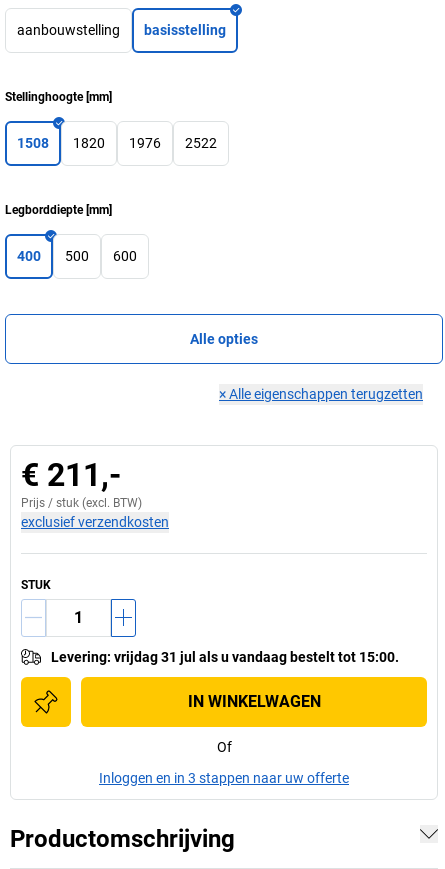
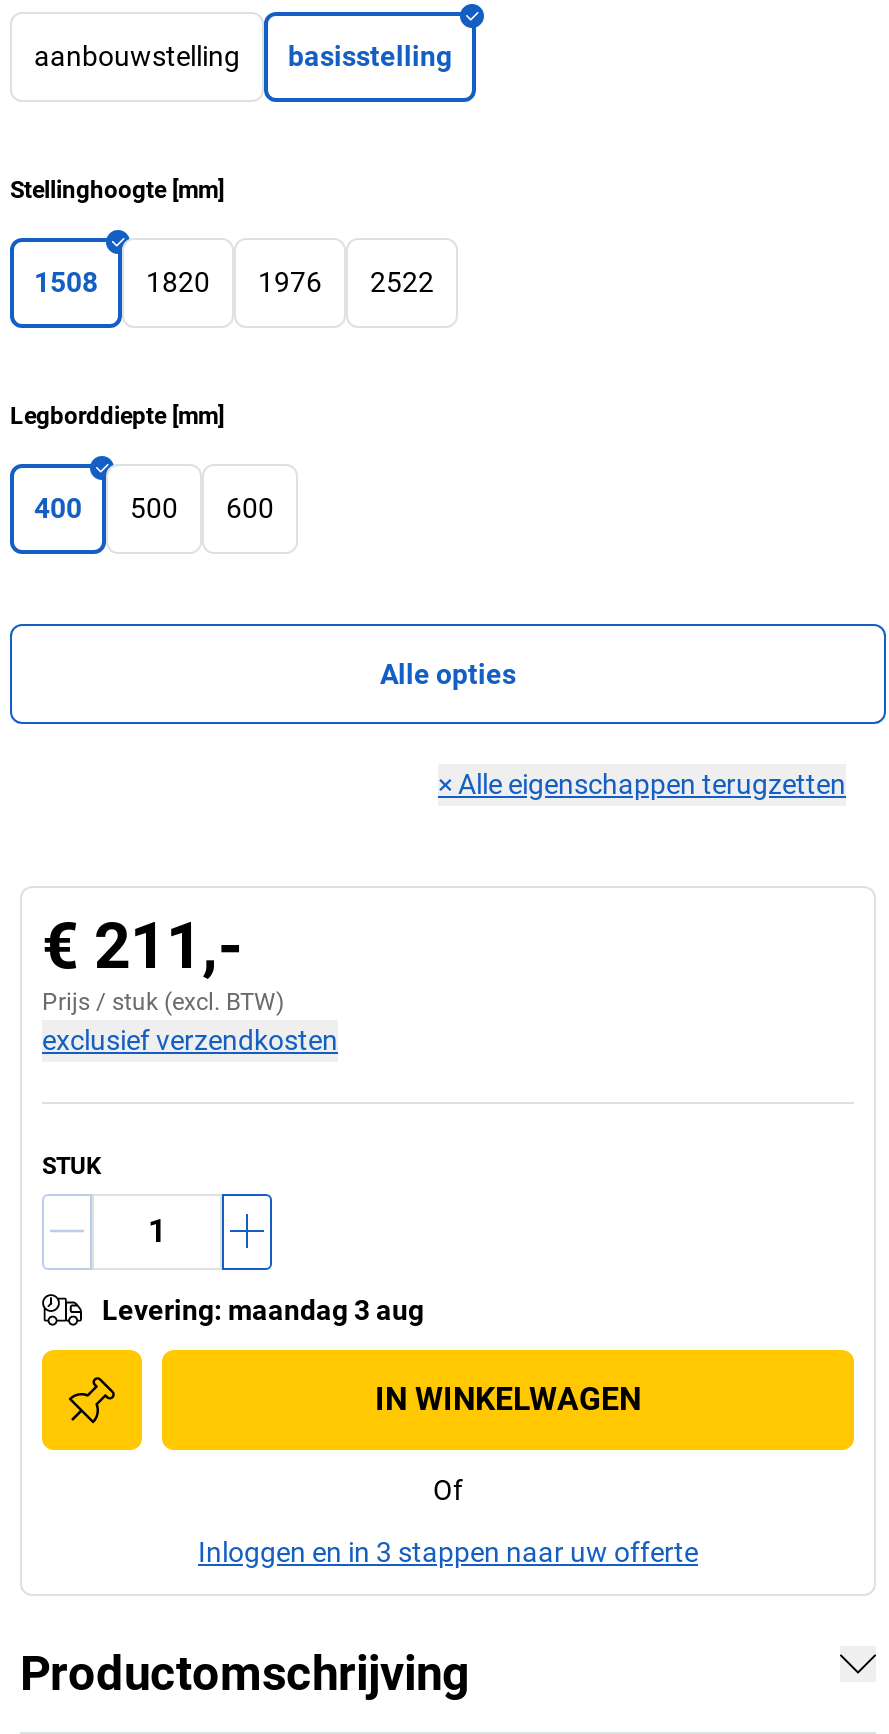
[51,648,399,664] Levering: vrijdag 31 jul als u vandaag bestelt tot 15:00. -> [102,1293,424,1325] Levering: maandag 3 aug

